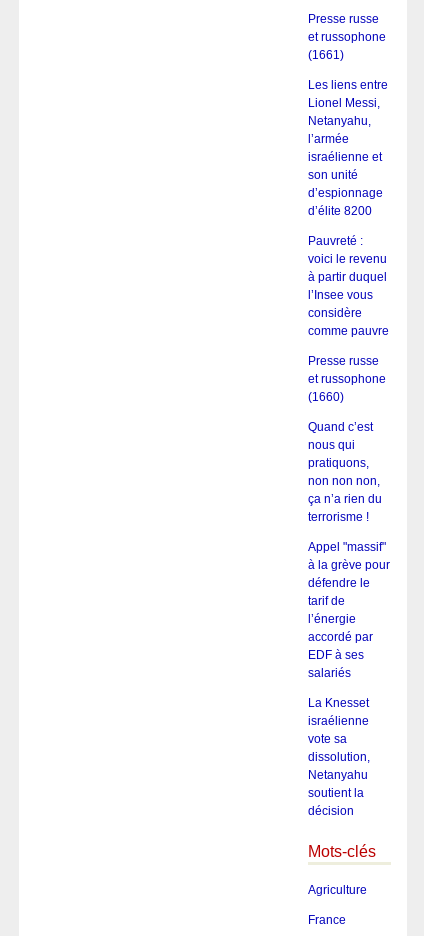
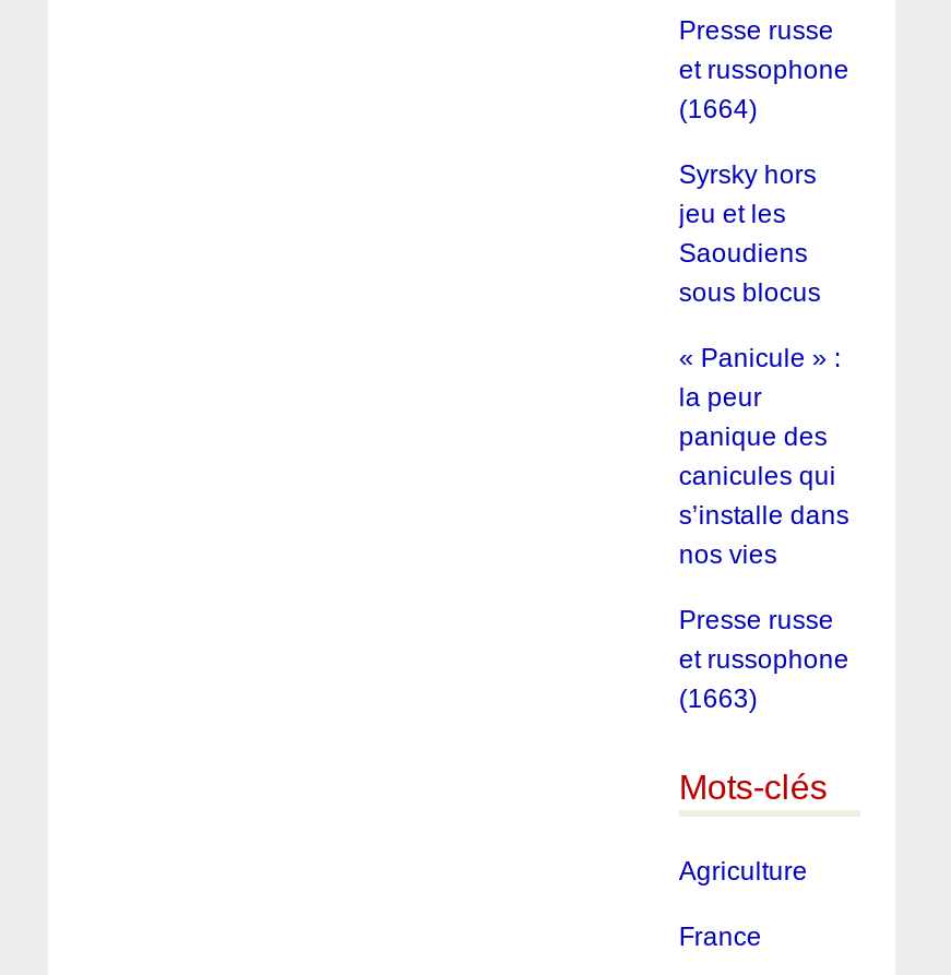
[308,48,344,62] (1661) -> [679,95,757,125] (1664)
[308,78,388,218] Les liens entre | Lionel Messi, | Netanyahu, | l’armée | israélienne et | son unité | d’espionnage | d’élite 8200 -> [679,160,821,309] Syrsky hors | jeu et les | Saoudiens | sous blocus
[308,234,389,338] Pauvreté : | voici le revenu | à partir duquel | l’Insee vous | considère | comme pauvre -> [679,343,849,571] « Panicule » : | la peur | panique des | canicules qui | s’installe dans | nos vies
[308,390,390,818] (1660) | Quand c’est | nous qui | pratiquons, | non non non, | ça n’a rien du | terrorisme ! | Appel "massif" | à la grève pour | défendre le | tarif de | l’énergie | accordé par | EDF à ses | salariés | La Knesset | israélienne | vote sa | dissolution, | Netanyahu | soutient la | décision -> [679,684,757,715] (1663)

